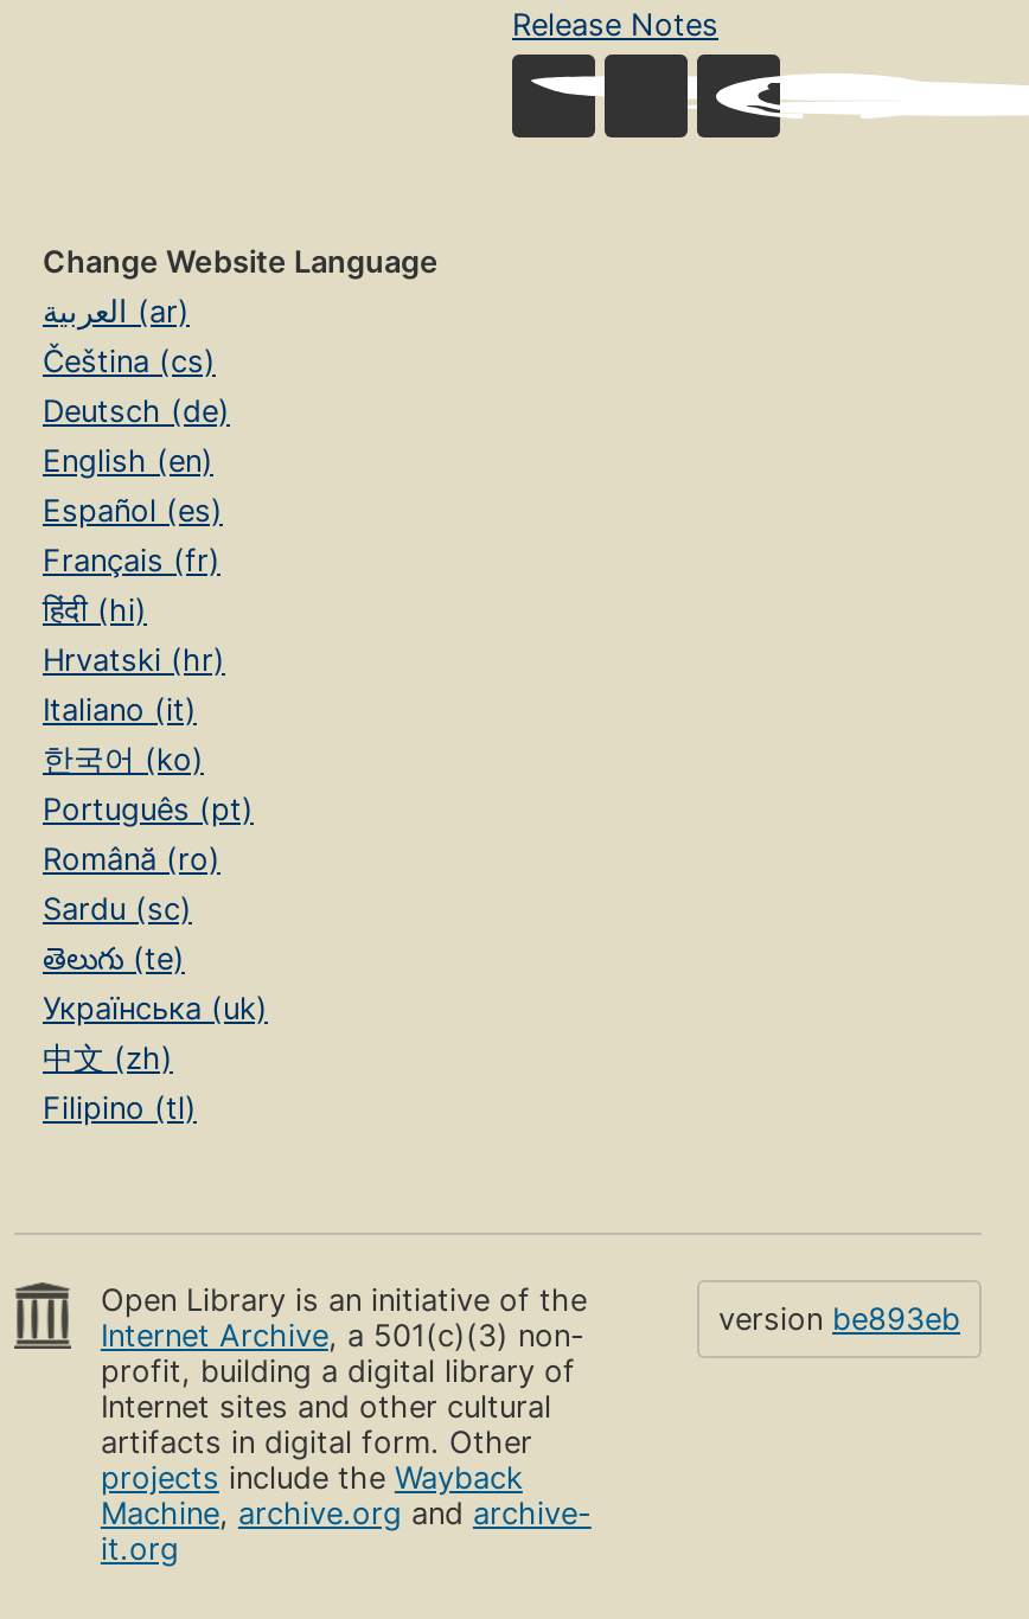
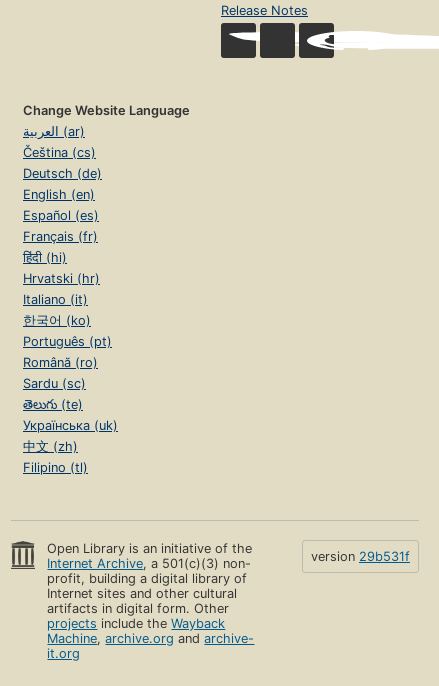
[718,1302,960,1338] version be893eb -> [311,549,410,564] version 29b531f

